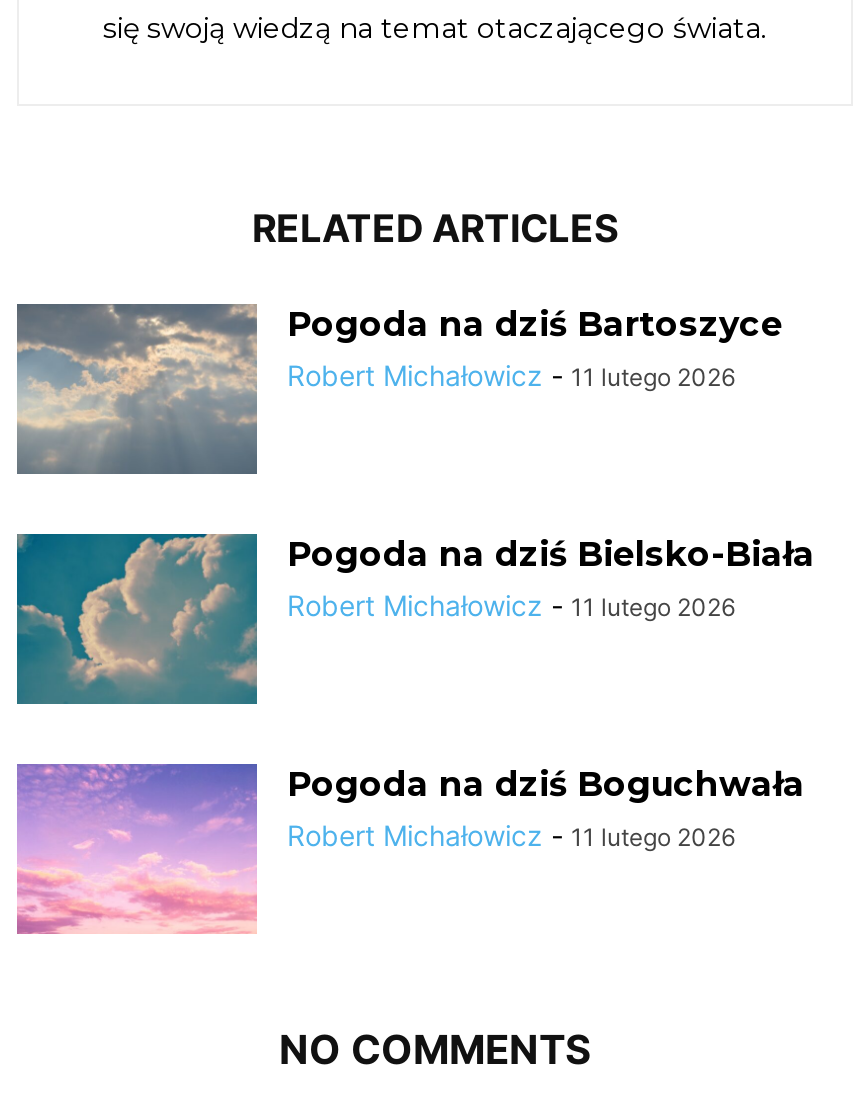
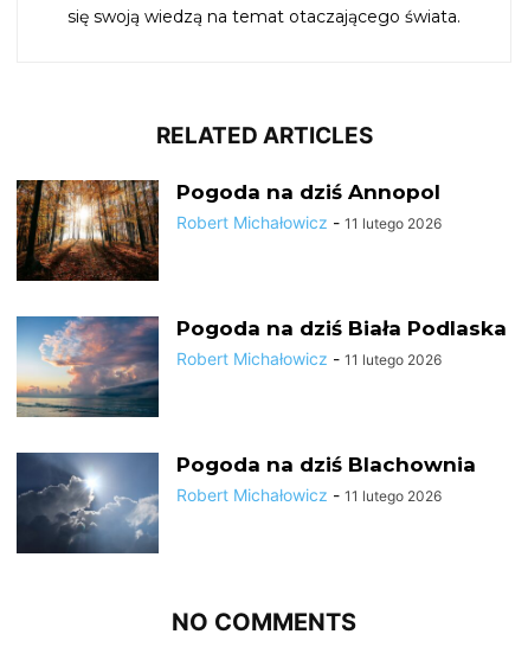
[15,302,783,476] [image] | Pogoda na dziś Bartoszyce -> [15,179,440,282] [image] | Pogoda na dziś Annopol
[15,532,815,706] [image] | Pogoda na dziś Bielsko-Biała -> [15,315,507,418] [image] | Pogoda na dziś Biała Podlaska
[15,762,805,936] [image] | Pogoda na dziś Boguchwała -> [15,451,476,555] [image] | Pogoda na dziś Blachownia

